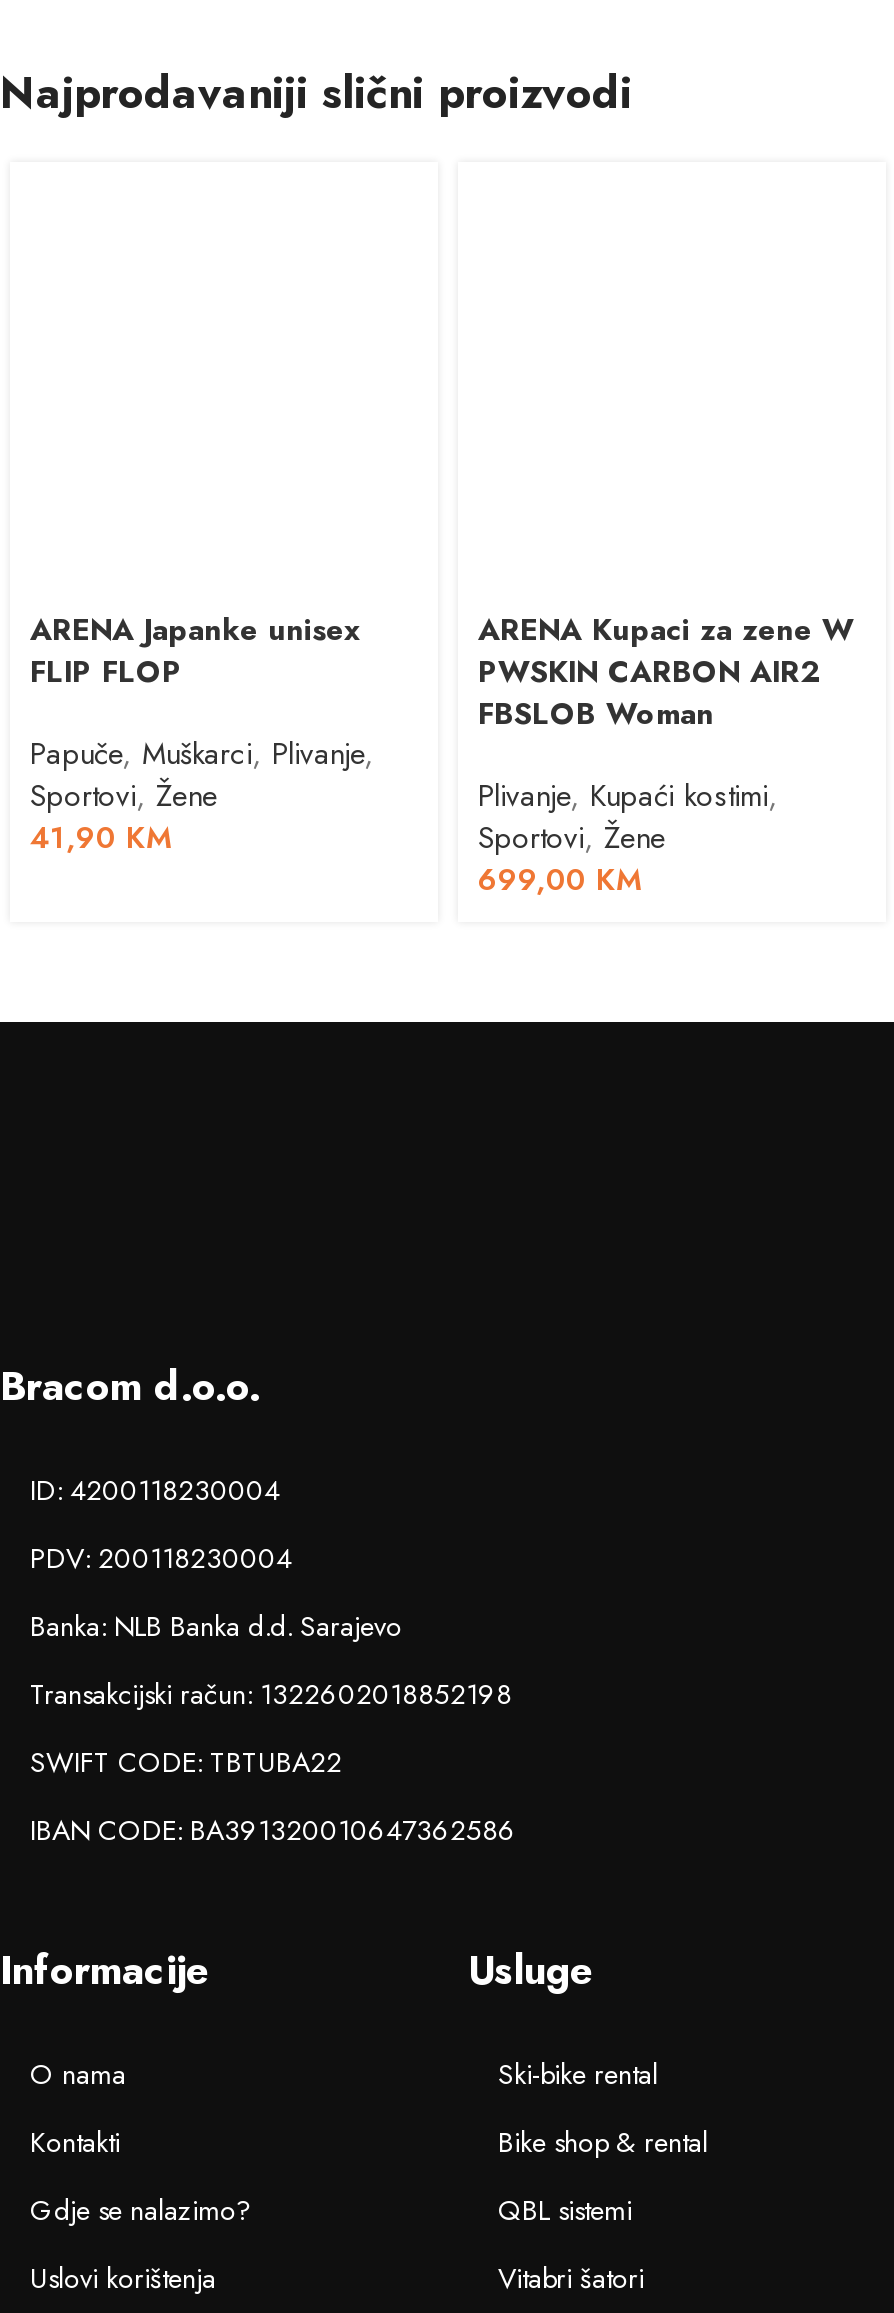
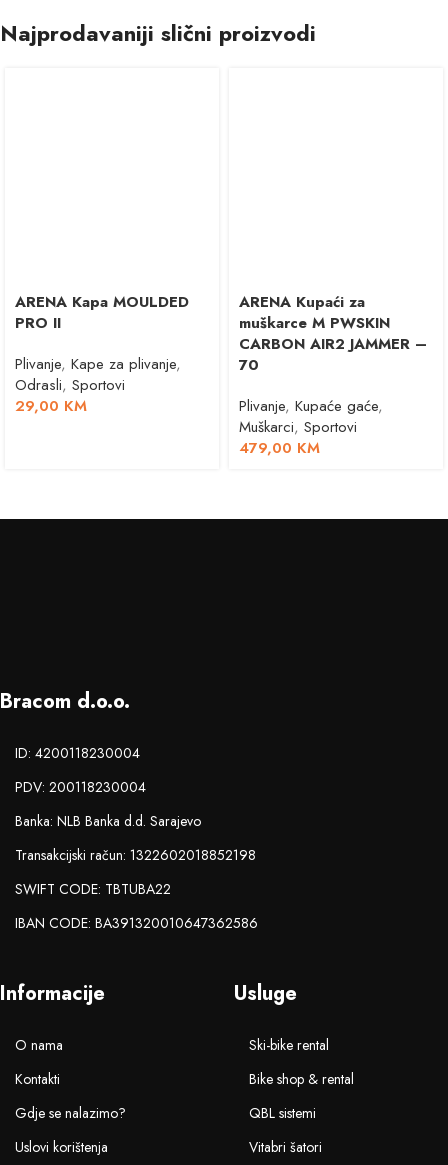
[30,609,360,695] ARENA Japanke unisex | FLIP FLOP -> [15,291,189,334] ARENA Kapa MOULDED | PRO II
[478,609,854,737] ARENA Kupaci za zene W | PWSKIN CARBON AIR2 | FBSLOB Woman -> [239,291,427,376] ARENA Kupaći za | muškarce M PWSKIN | CARBON AIR2 JAMMER – | 70
[30,733,374,861] Papuče, Muškarci, Plivanje, | Sportovi, Žene | 41,90 KM -> [15,353,181,417] Plivanje, Kape za plivanje, | Odrasli, Sportovi | 29,00 KM
[478,775,778,903] Plivanje, Kupaći kostimi, | Sportovi, Žene | 699,00 KM -> [239,395,383,459] Plivanje, Kupaće gaće, | Muškarci, Sportovi | 479,00 KM

